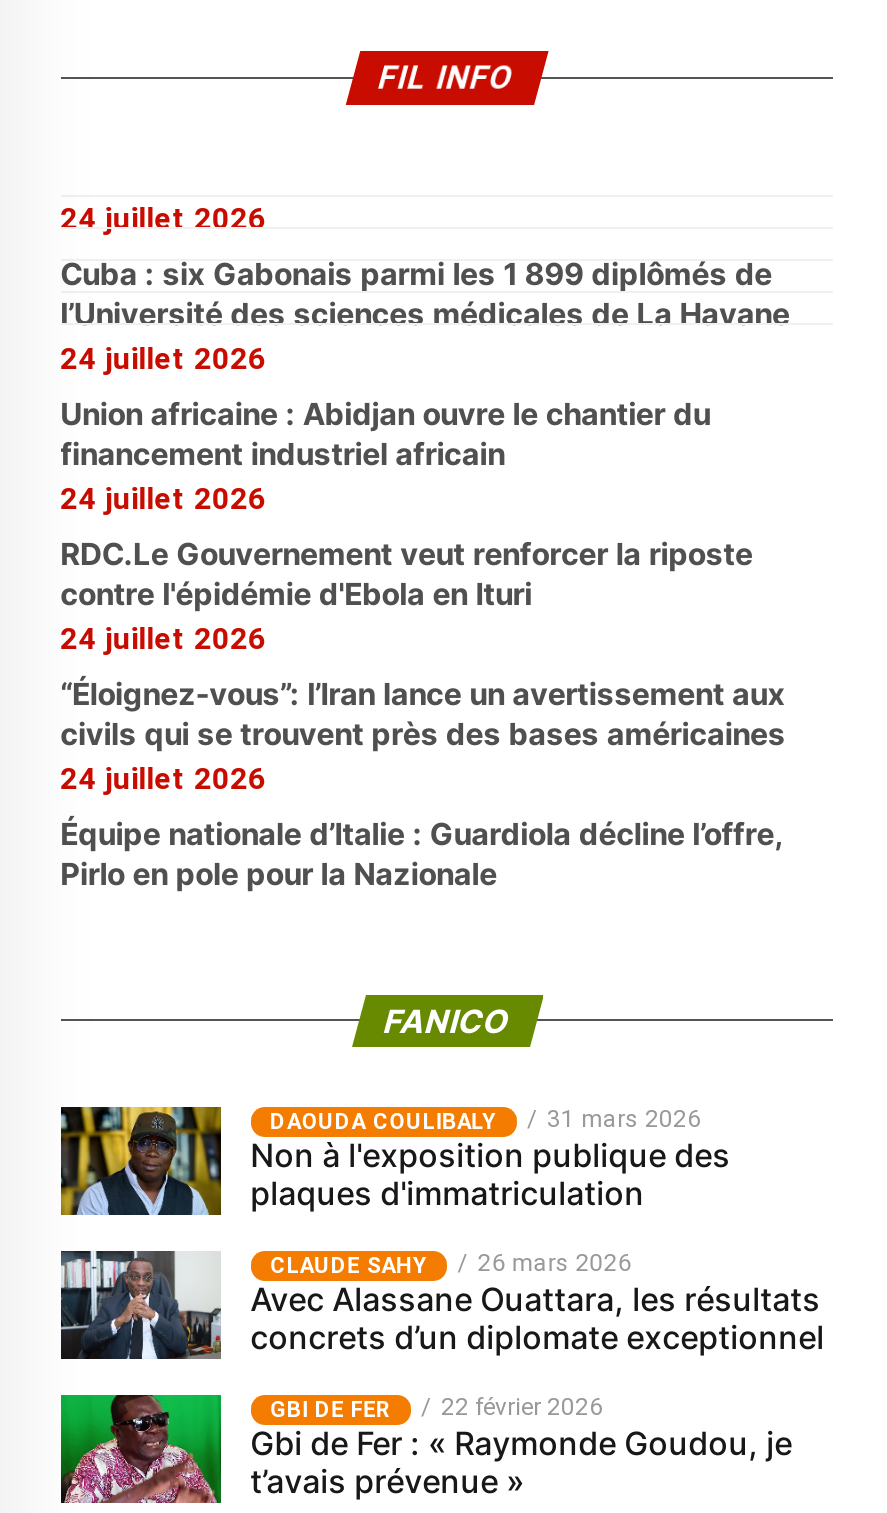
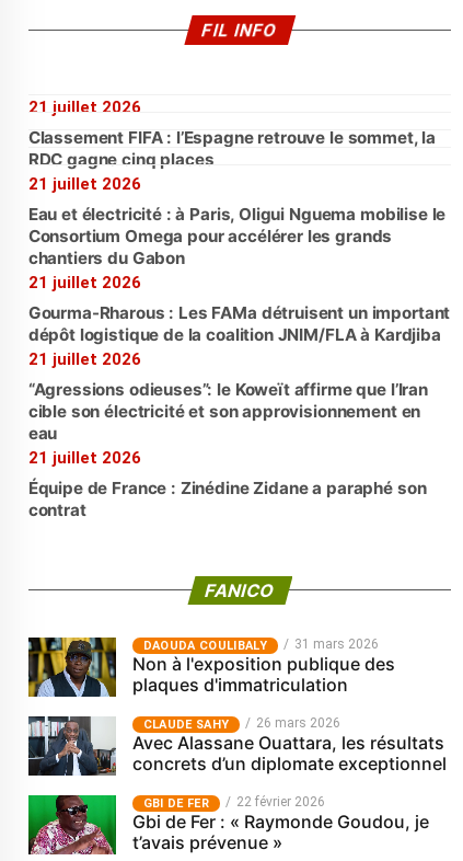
[60,201,266,237] 24 juillet 2026 -> [28,98,141,117] 21 juillet 2026
[60,255,790,377] Cuba : six Gabonais parmi les 1 899 diplômés de | l’Université des sciences médicales de La Havane | 24 juillet 2026 -> [28,127,436,194] Classement FIFA : l’Espagne retrouve le sommet, la | RDC gagne cinq places | 21 juillet 2026
[60,395,710,517] Union africaine : Abidjan ouvre le chantier du | financement industriel africain | 24 juillet 2026 -> [28,204,446,293] Eau et électricité : à Paris, Oligui Nguema mobilise le | Consortium Omega pour accélérer les grands | chantiers du Gabon | 21 juillet 2026
[60,535,753,657] RDC.Le Gouvernement veut renforcer la riposte | contre l'épidémie d'Ebola en Ituri | 24 juillet 2026 -> [28,303,450,369] Gourma-Rharous : Les FAMa détruisent un important | dépôt logistique de la coalition JNIM/FLA à Kardjiba | 21 juillet 2026
[60,675,785,797] “Éloignez-vous”: l’Iran lance un avertissement aux | civils qui se trouvent près des bases américaines | 24 juillet 2026 -> [28,379,428,468] “Agressions odieuses”: le Koweït affirme que l’Iran | cible son électricité et son approvisionnement en | eau | 21 juillet 2026
[60,815,782,893] Équipe nationale d’Italie : Guardiola décline l’offre, | Pirlo en pole pour la Nazionale -> [28,478,426,521] Équipe de France : Zinédine Zidane a paraphé son | contrat

